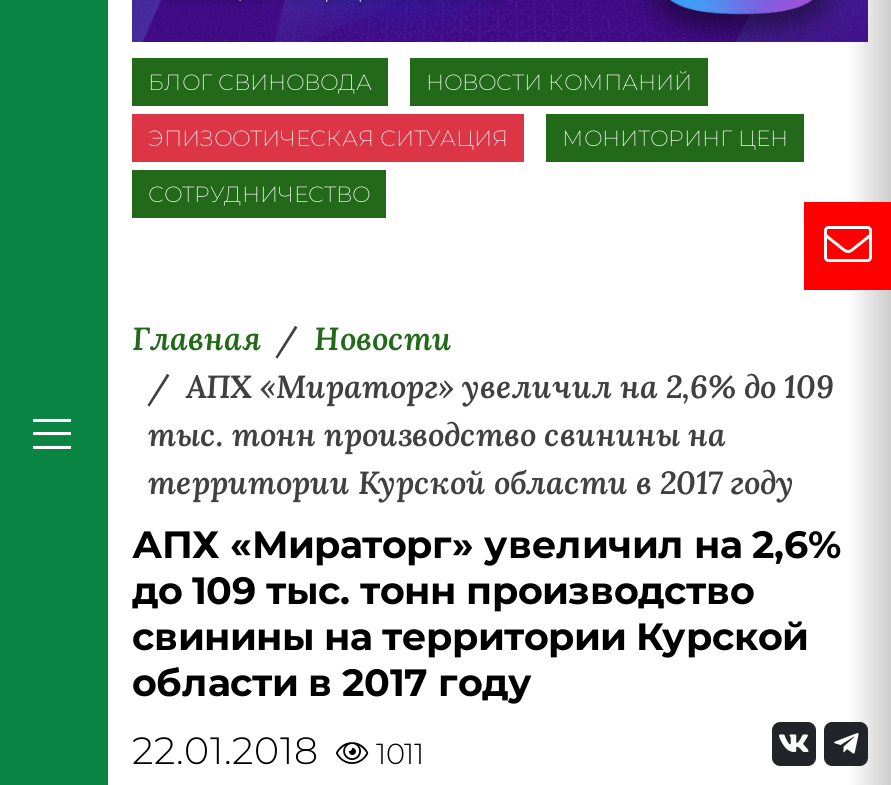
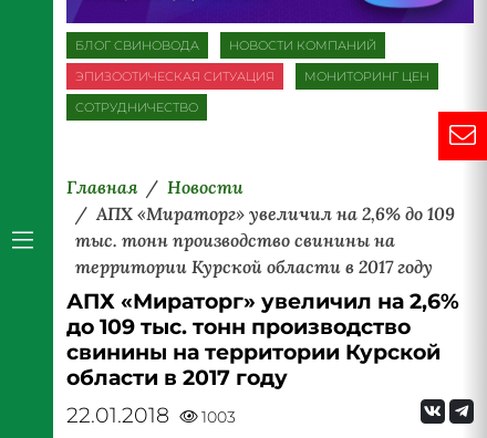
[132,725,424,773] 22.01.2018 1011 -> [66,401,236,427] 22.01.2018 1003

